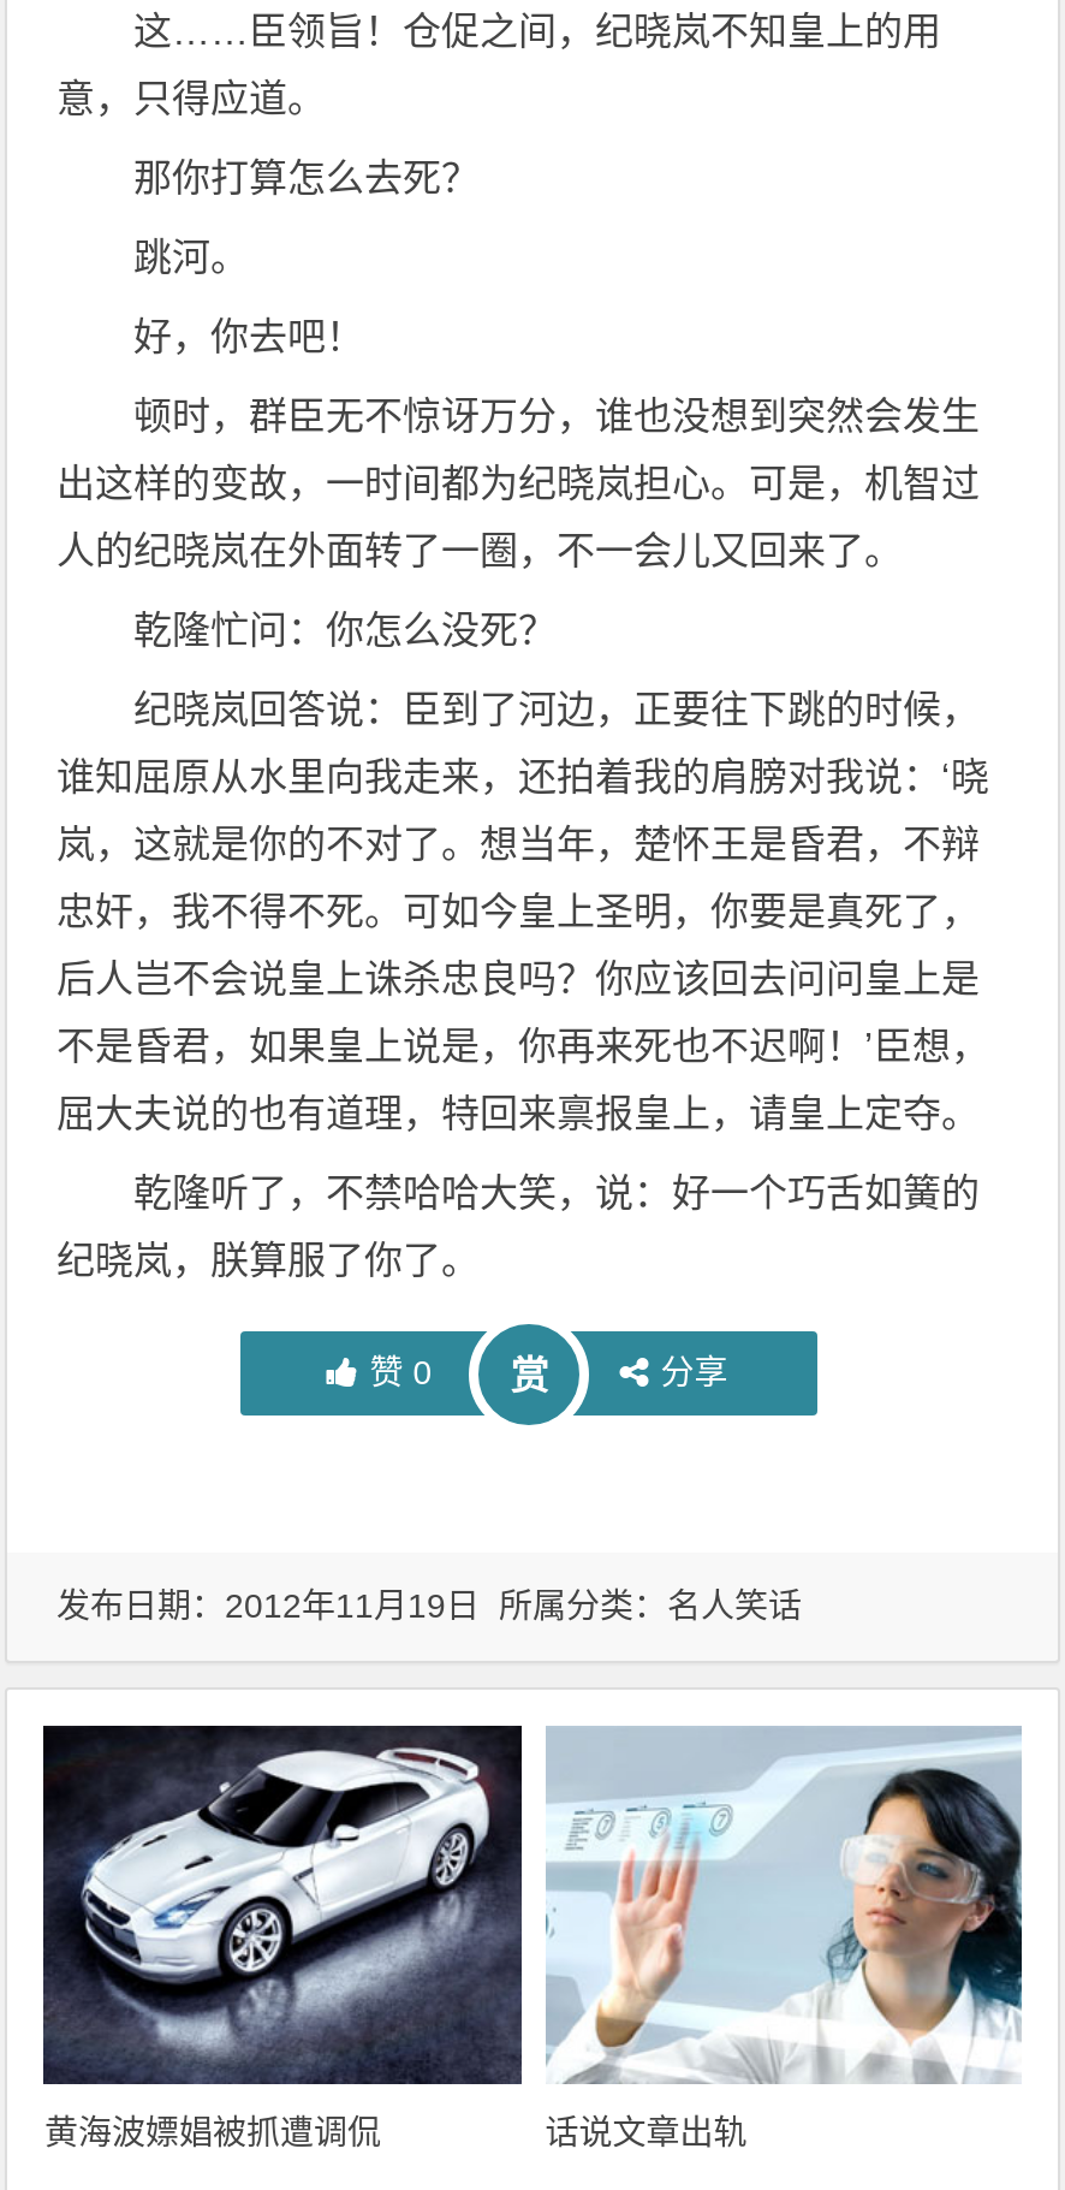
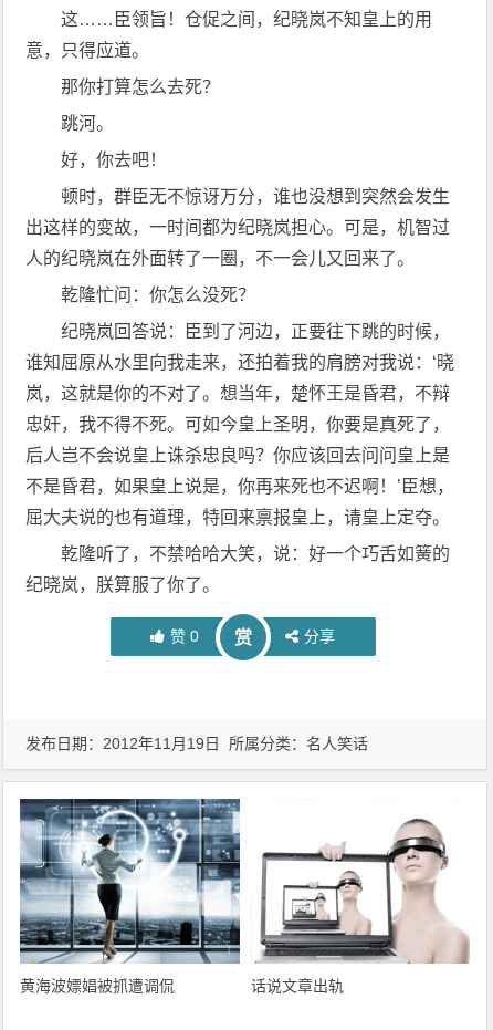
[41,1723,524,2087] [image] -> [19,798,241,965] [image]
[543,1726,1024,2084] [image] -> [251,800,470,964] [image]

